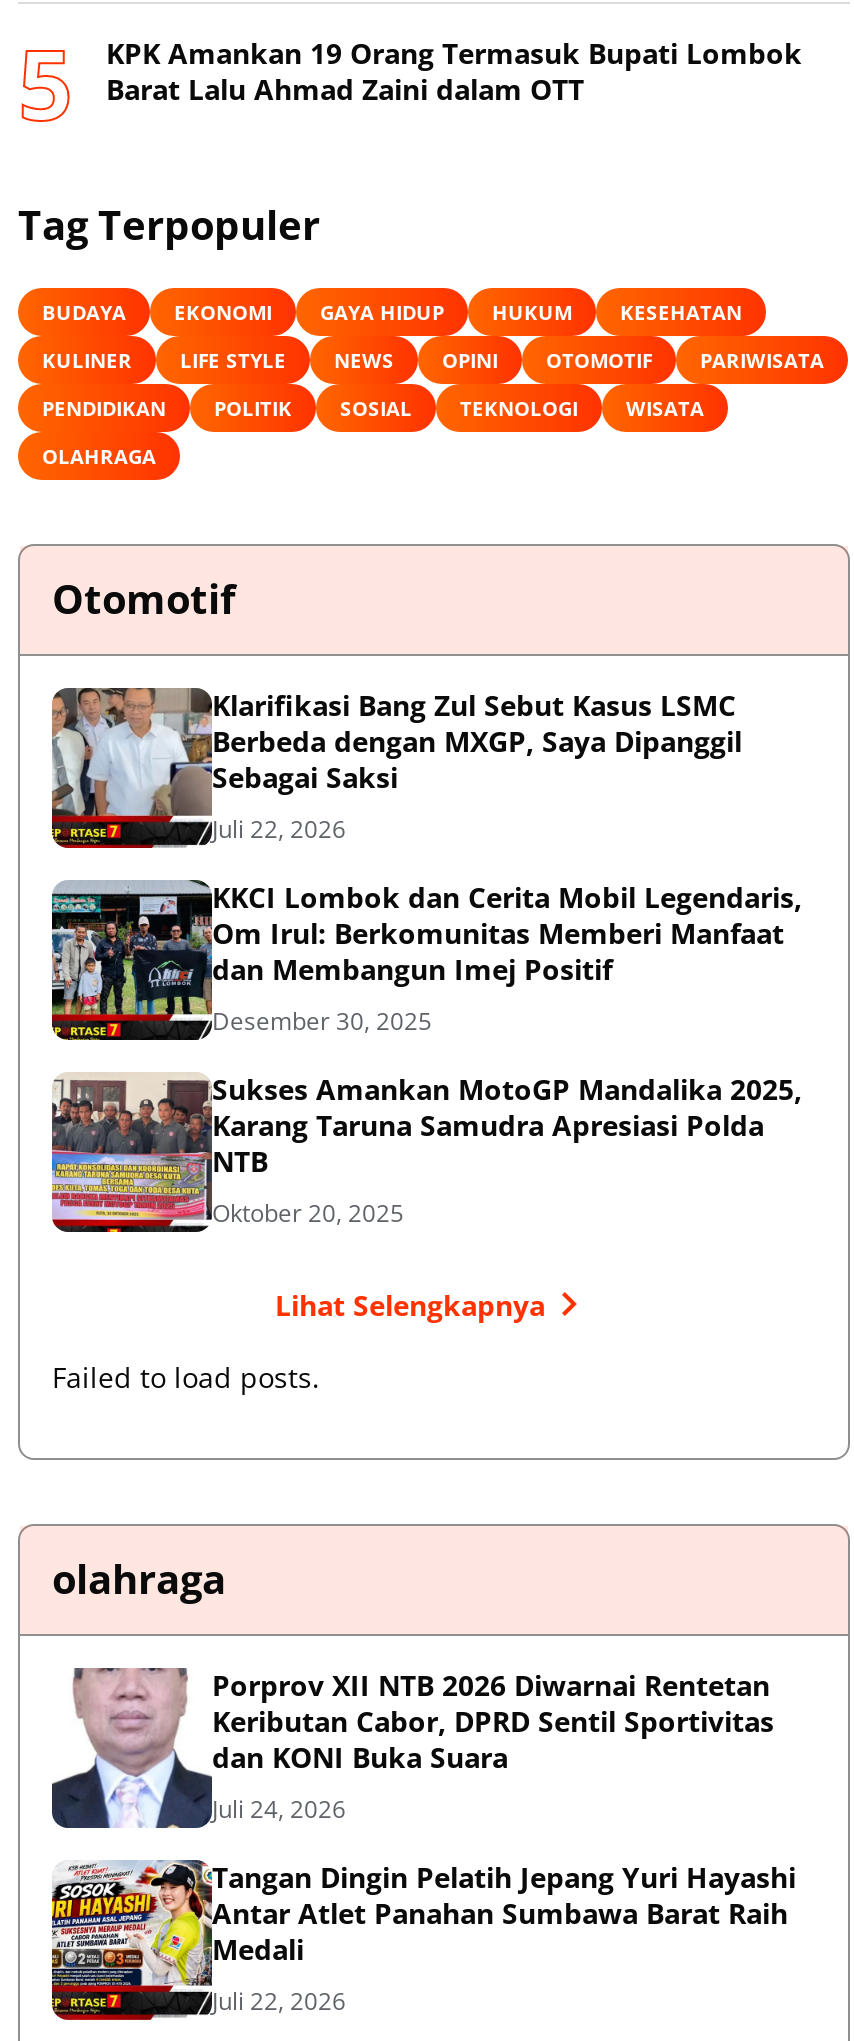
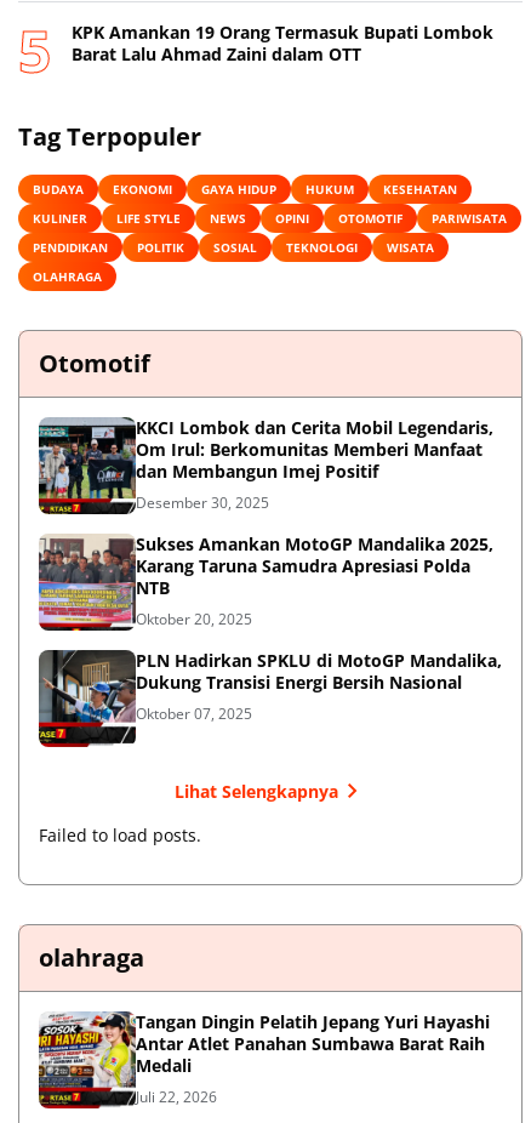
[50,687,742,848] [image] | Klarifikasi Bang Zul Sebut Kasus LSMC | Berbeda dengan MXGP, Saya Dipanggil | Sebagai Saksi | Juli 22, 2026 -> none
none -> [38,649,502,748] [image] | PLN Hadirkan SPKLU di MotoGP Mandalika, | Dukung Transisi Energi Bersih Nasional | Oktober 07, 2025
[52,1666,774,1828] [image] | Porprov XII NTB 2026 Diwarnai Rentetan | Keributan Cabor, DPRD Sentil Sportivitas | dan KONI Buka Suara | Juli 24, 2026 -> none

